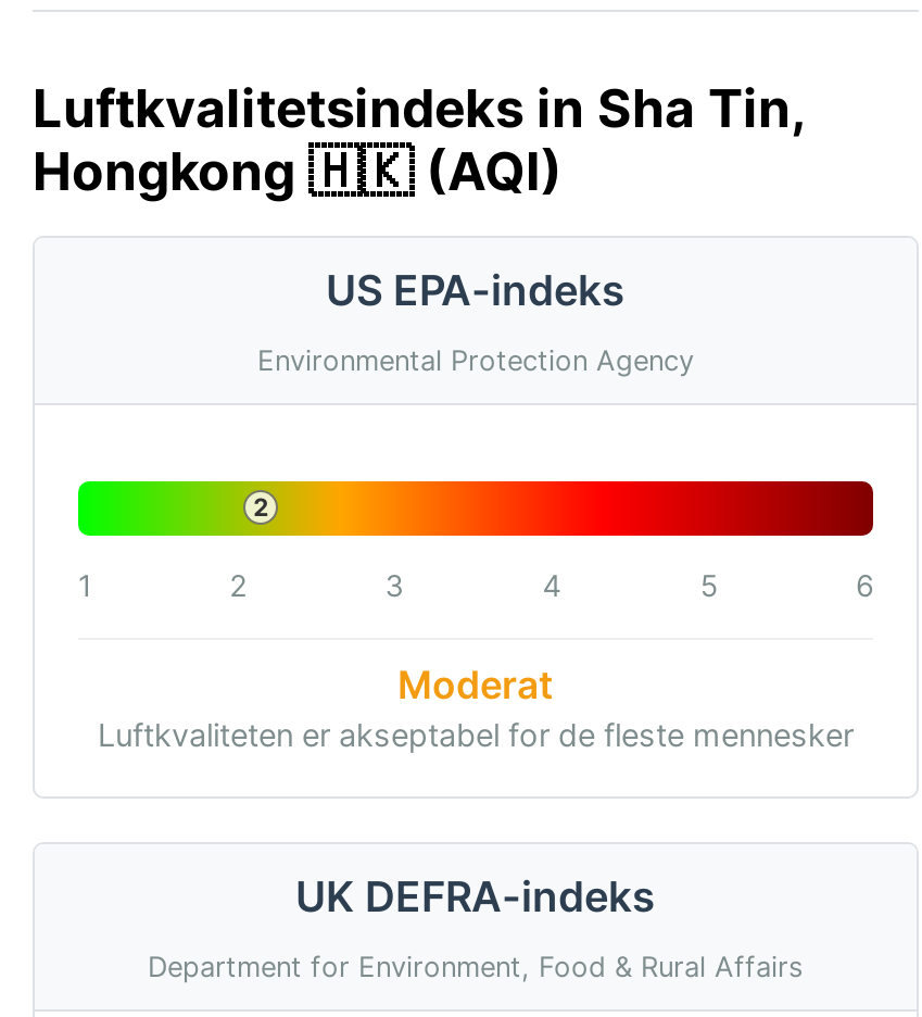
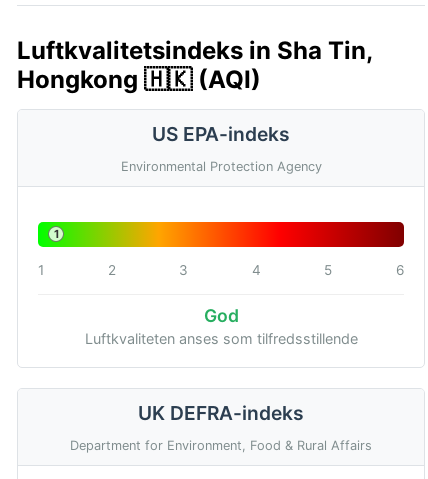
[253,493,269,523] 2 -> [54,227,59,241] 1
[98,661,854,753] Moderat | Luftkvaliteten er akseptabel for de fleste mennesker -> [84,305,357,347] God | Luftkvaliteten anses som tilfredsstillende

